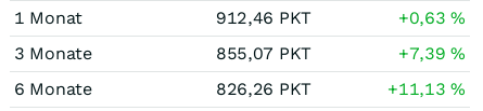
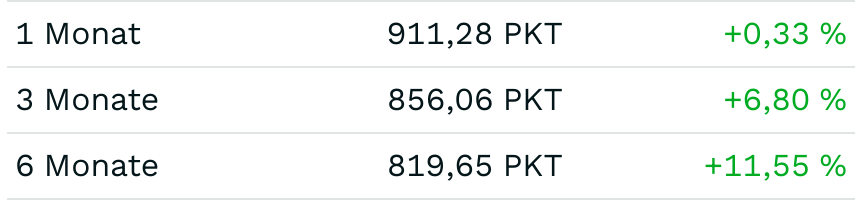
[216,8,312,28] 912,46 PKT -> [387,14,563,52] 911,28 PKT
[398,8,466,28] +0,63% -> [723,14,847,52] +0,33%
[216,43,312,64] 855,07 PKT -> [387,80,563,118] 856,06 PKT
[398,43,466,64] +7,39% -> [723,80,847,118] +6,80%
[216,79,312,99] 826,26 PKT -> [387,146,563,184] 819,65 PKT
[388,79,466,99] +11,13% -> [704,146,847,184] +11,55%

